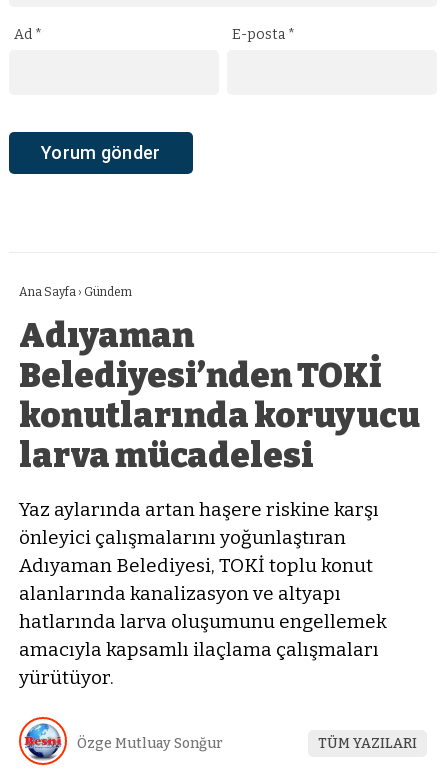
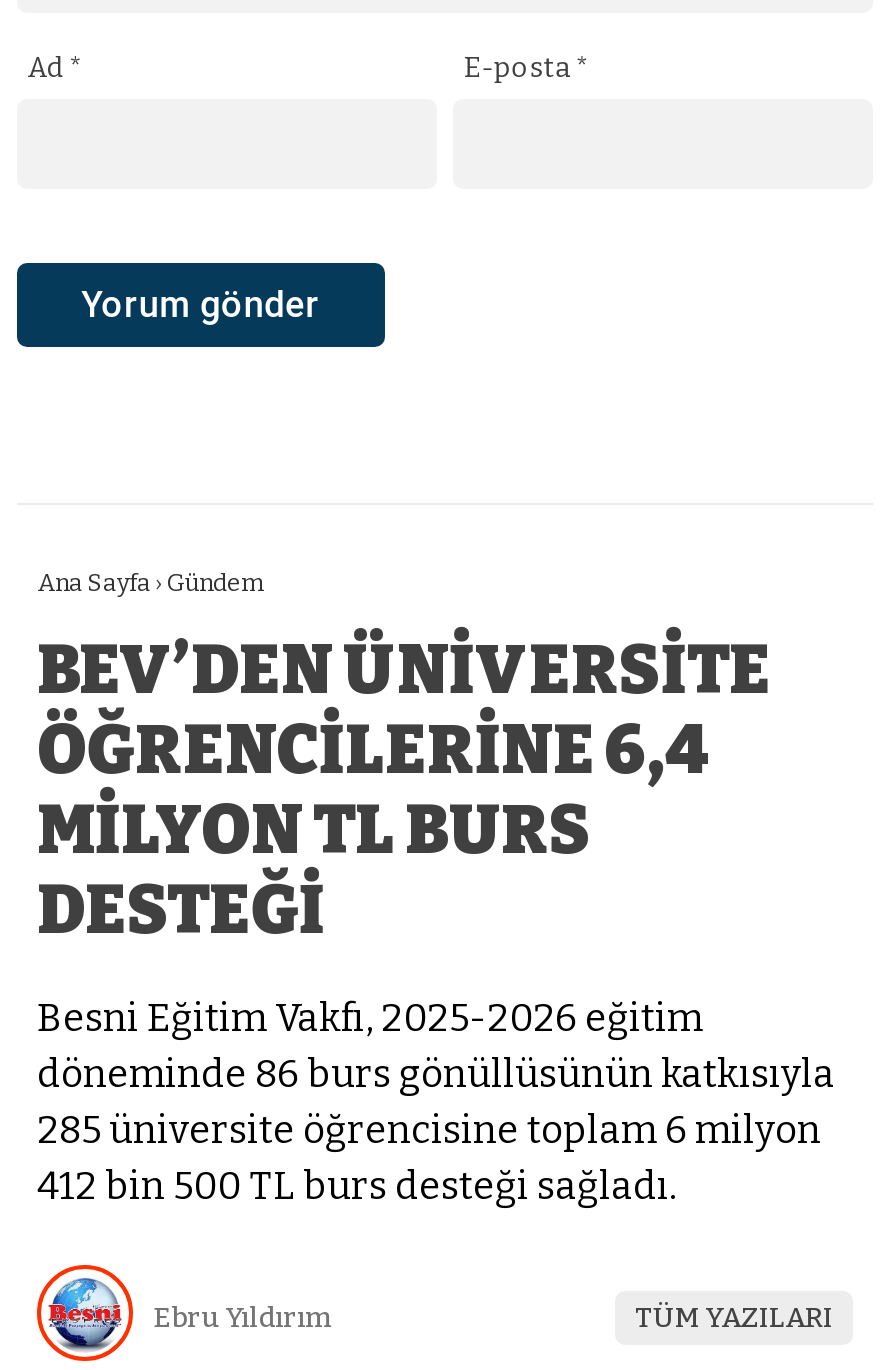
[19,315,420,476] Adıyaman | Belediyesi’nden TOKİ | konutlarında koruyucu | larva mücadelesi -> [37,629,771,951] BEV’DEN ÜNİVERSİTE | ÖĞRENCİLERİNE 6,4 | MİLYON TL BURS | DESTEĞİ
[19,498,387,689] Yaz aylarında artan haşere riskine karşı | önleyici çalışmalarını yoğunlaştıran | Adıyaman Belediyesi, TOKİ toplu konut | alanlarında kanalizasyon ve altyapı | hatlarında larva oluşumunu engellemek | amacıyla kapsamlı ilaçlama çalışmaları | yürütüyor. -> [37,995,835,1209] Besni Eğitim Vakfı, 2025-2026 eğitim | döneminde 86 burs gönüllüsünün katkısıyla | 285 üniversite öğrencisine toplam 6 milyon | 412 bin 500 TL burs desteği sağladı.
[77,735,223,752] Özge Mutluay Sonğur -> [153,1301,333,1335] Ebru Yıldırım

